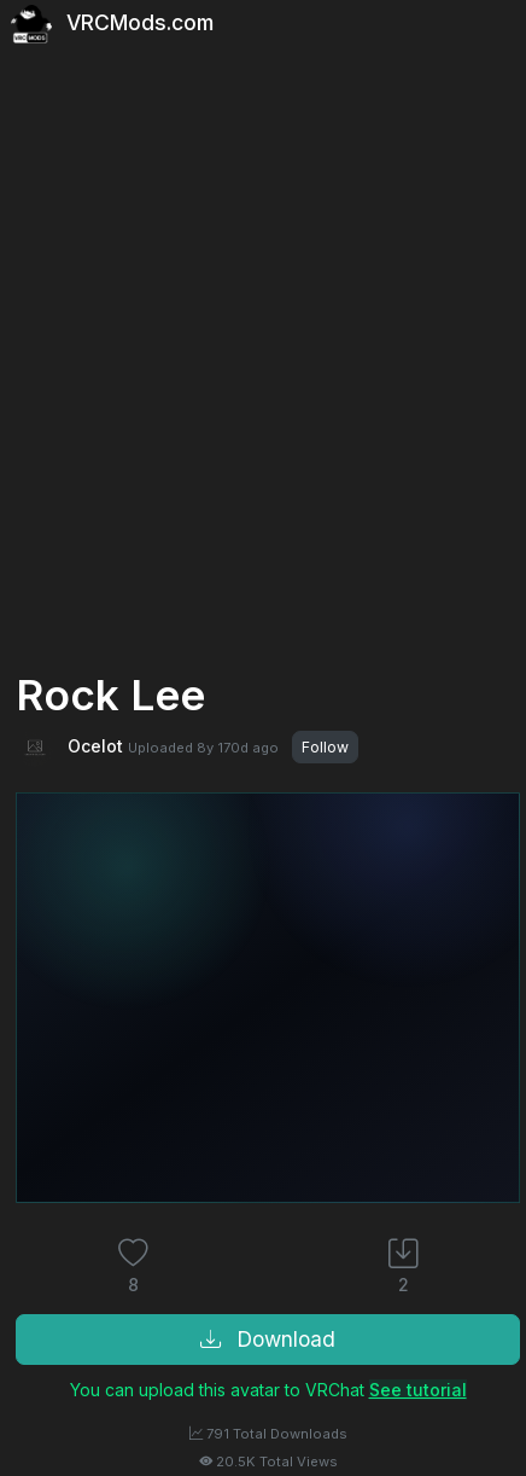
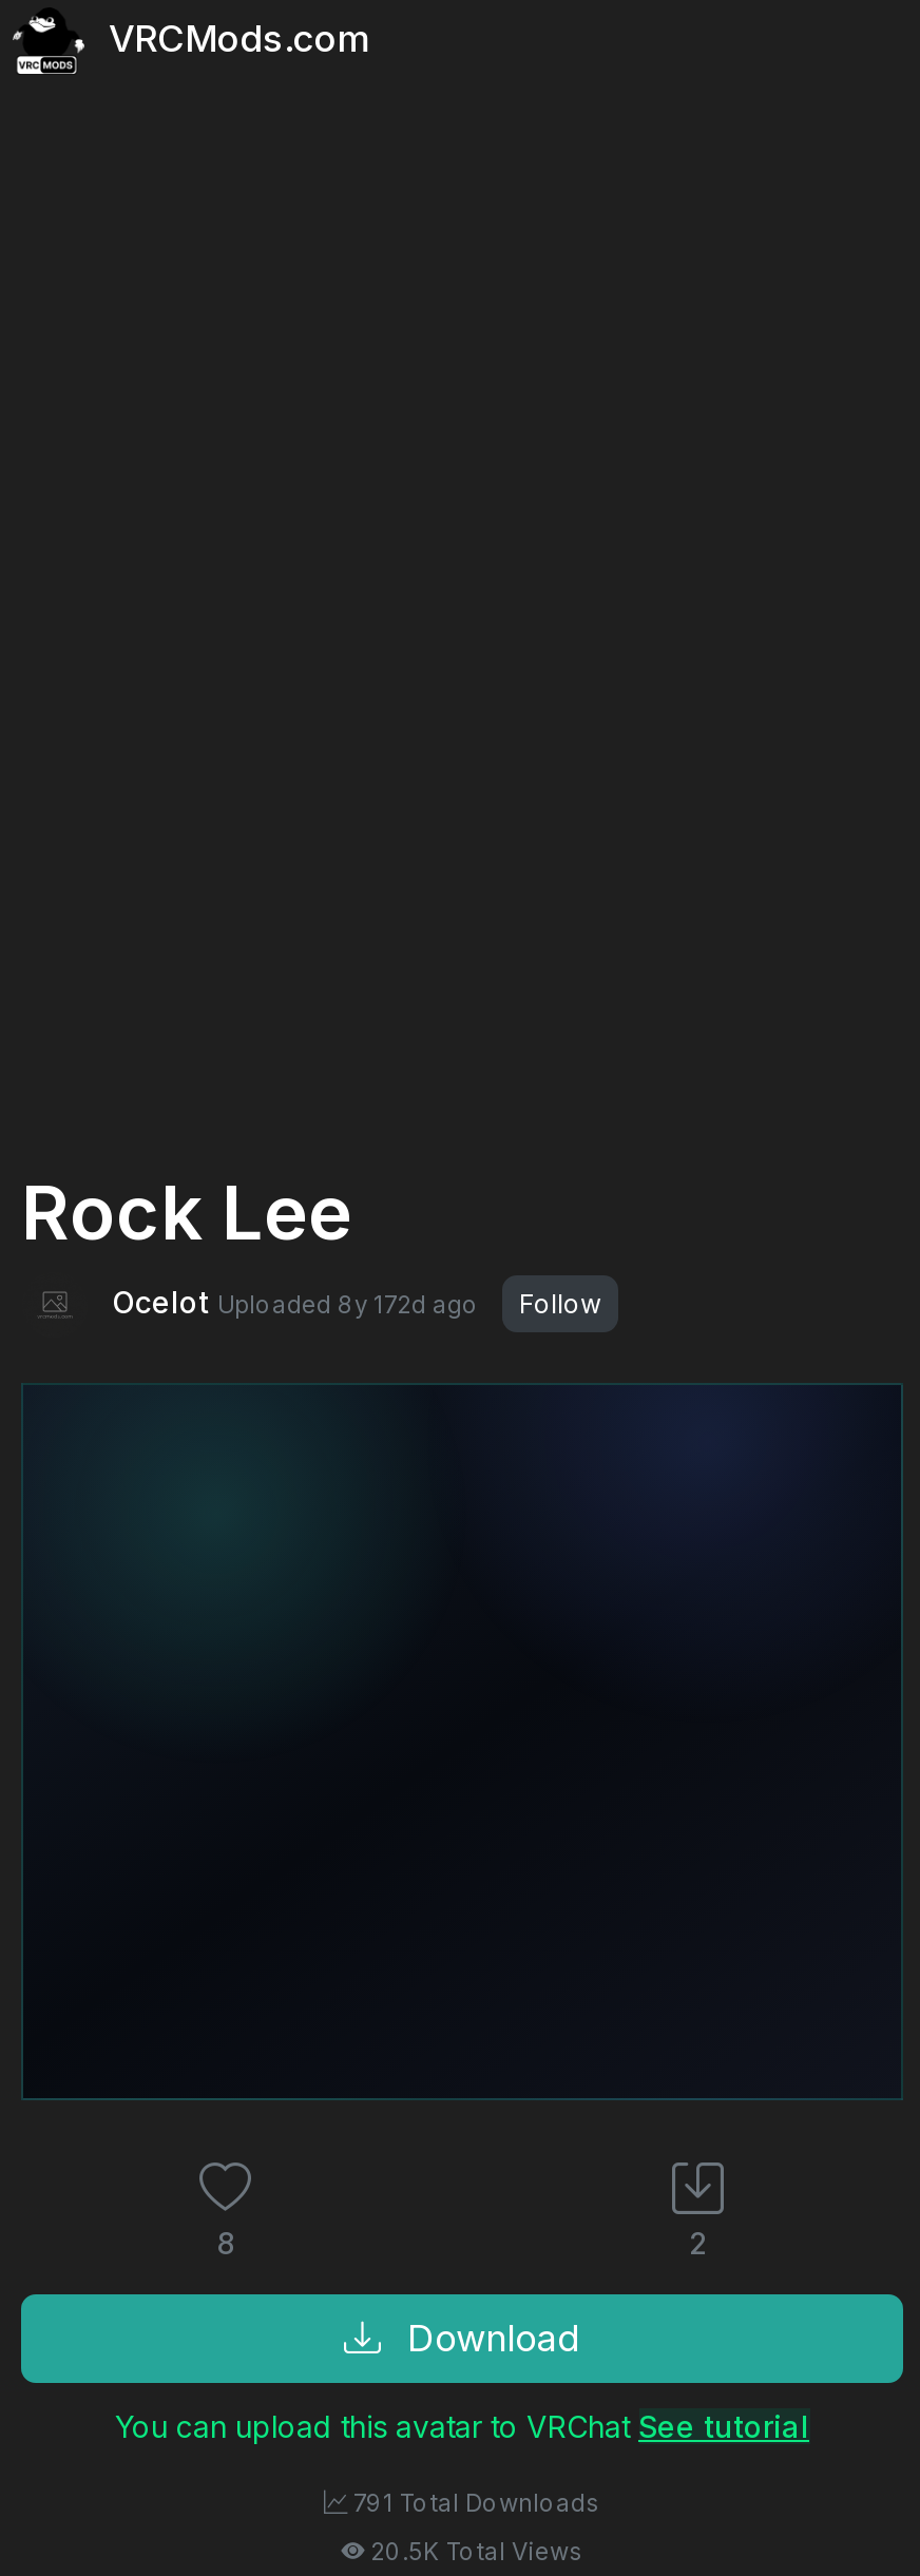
[63,735,279,756] Ocelot Uploaded 8y 170d ago -> [103,1283,479,1319] Ocelot Uploaded 8y 172d ago

